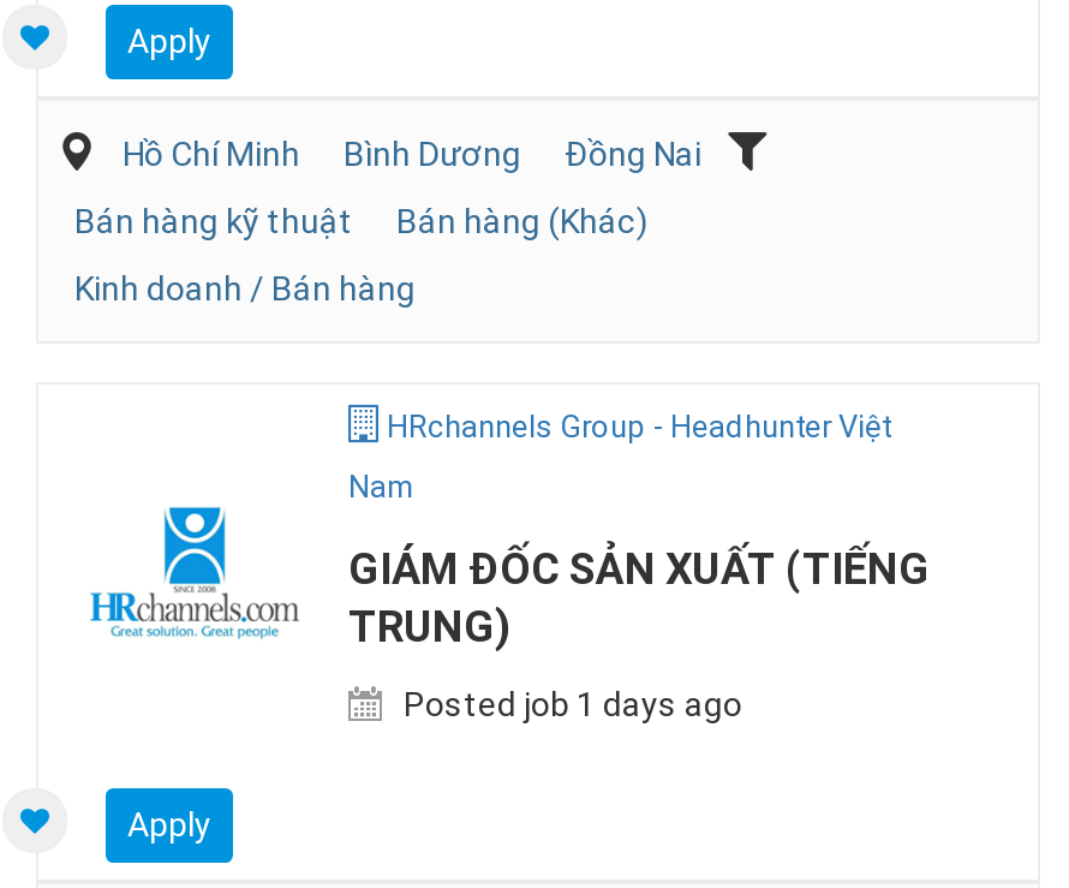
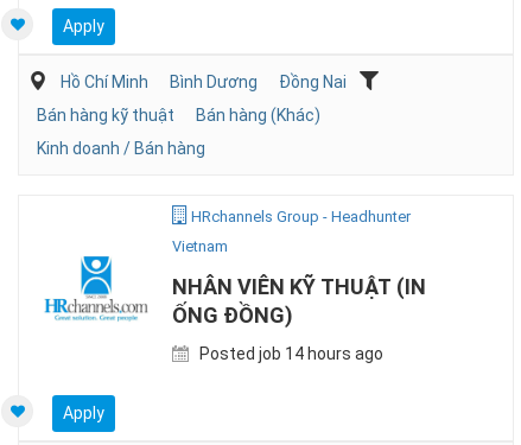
[380,409,891,445] HRchannels Group - Headhunter Việt -> [188,208,411,225] HRchannels Group - Headhunter
[348,469,413,505] Nam -> [172,237,228,255] Vietnam
[348,543,930,651] GIÁM ĐỐC SẢN XUẤT (TIẾNG | TRUNG) -> [172,274,426,328] NHÂN VIÊN KỸ THUẬT (IN | ỐNG ĐỒNG)
[396,685,742,723] Posted job 1 days ago -> [196,344,383,363] Posted job 14 hours ago

